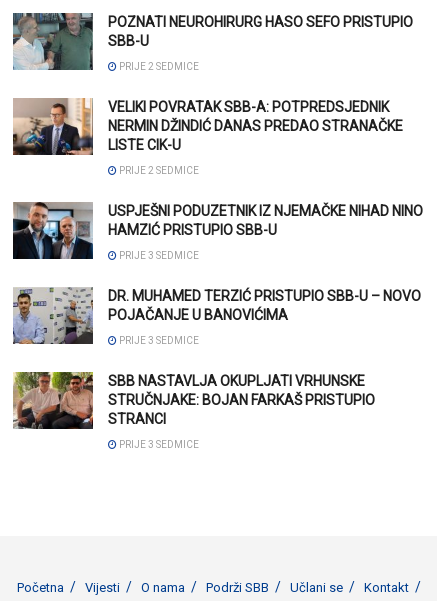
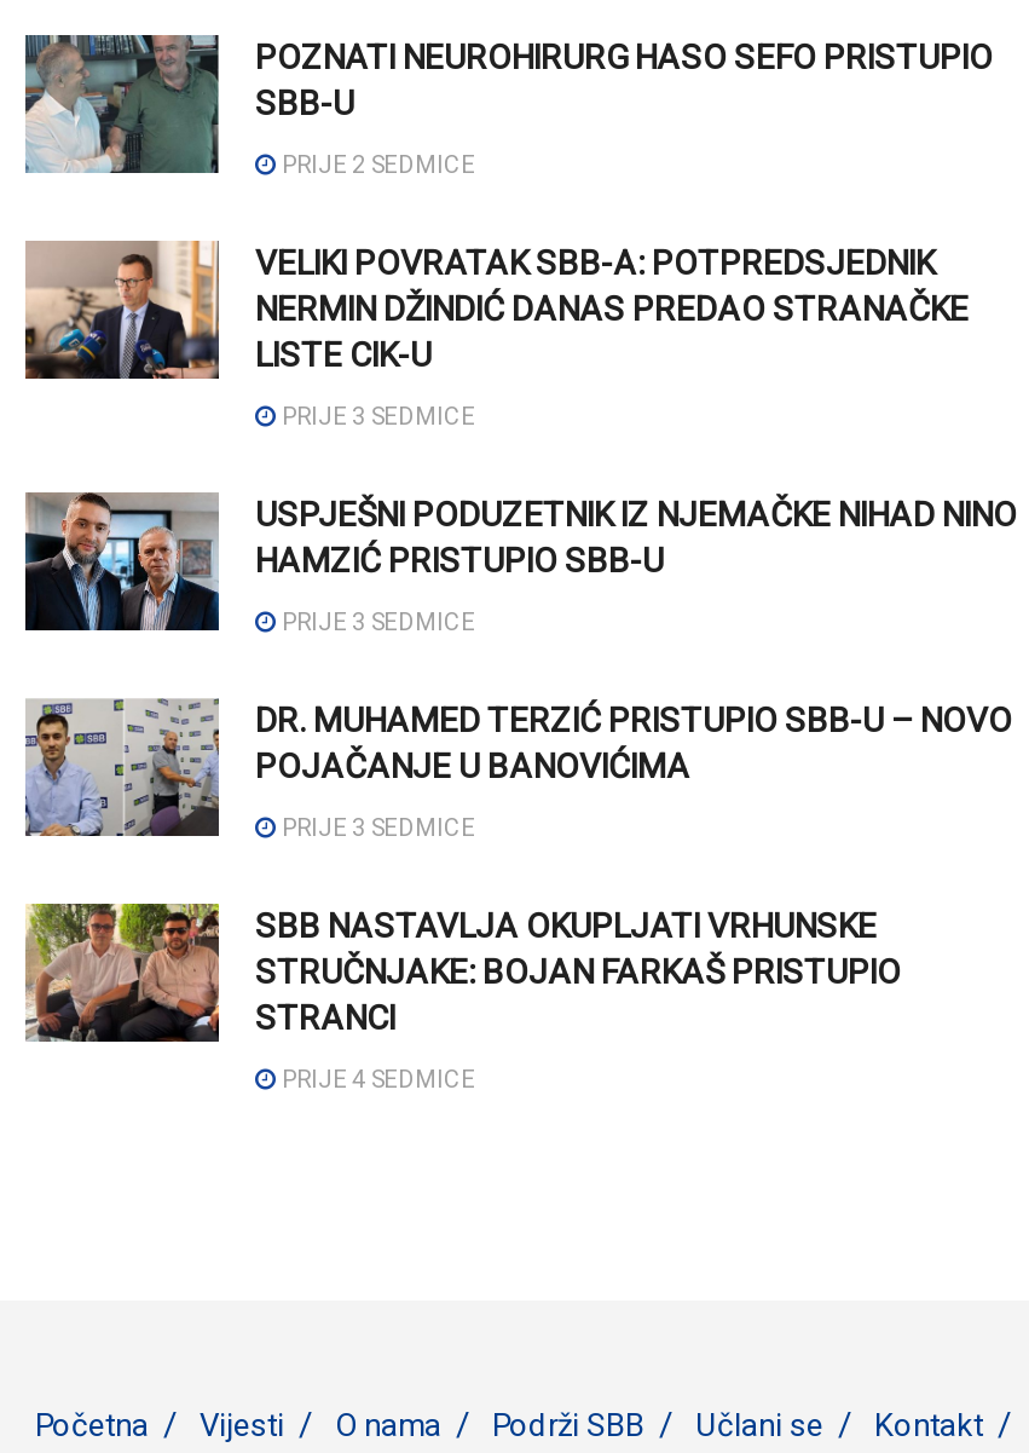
[117,165,199,176] PRIJE 2 SEDMICE -> [277,402,475,429] PRIJE 3 SEDMICE
[117,439,199,450] PRIJE 3 SEDMICE -> [277,1065,475,1092] PRIJE 4 SEDMICE

